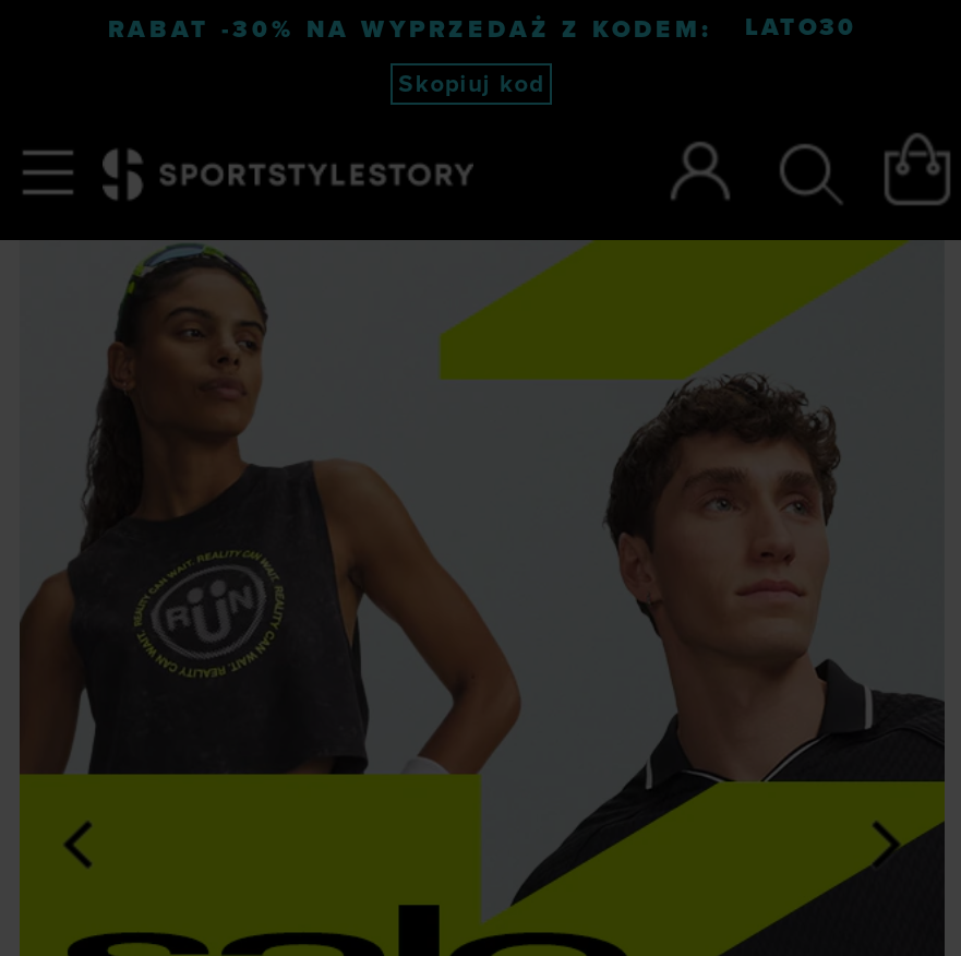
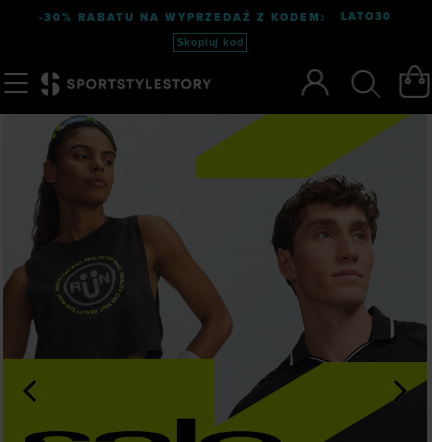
[108,15,712,44] RABAT -30% NA WYPRZEDAŻ Z KODEM: -> [38,11,325,24] -30% RABATU NA WYPRZEDAŻ Z KODEM:

